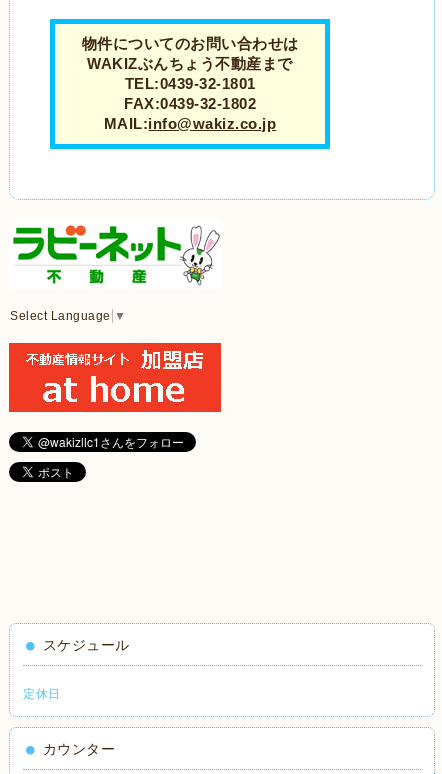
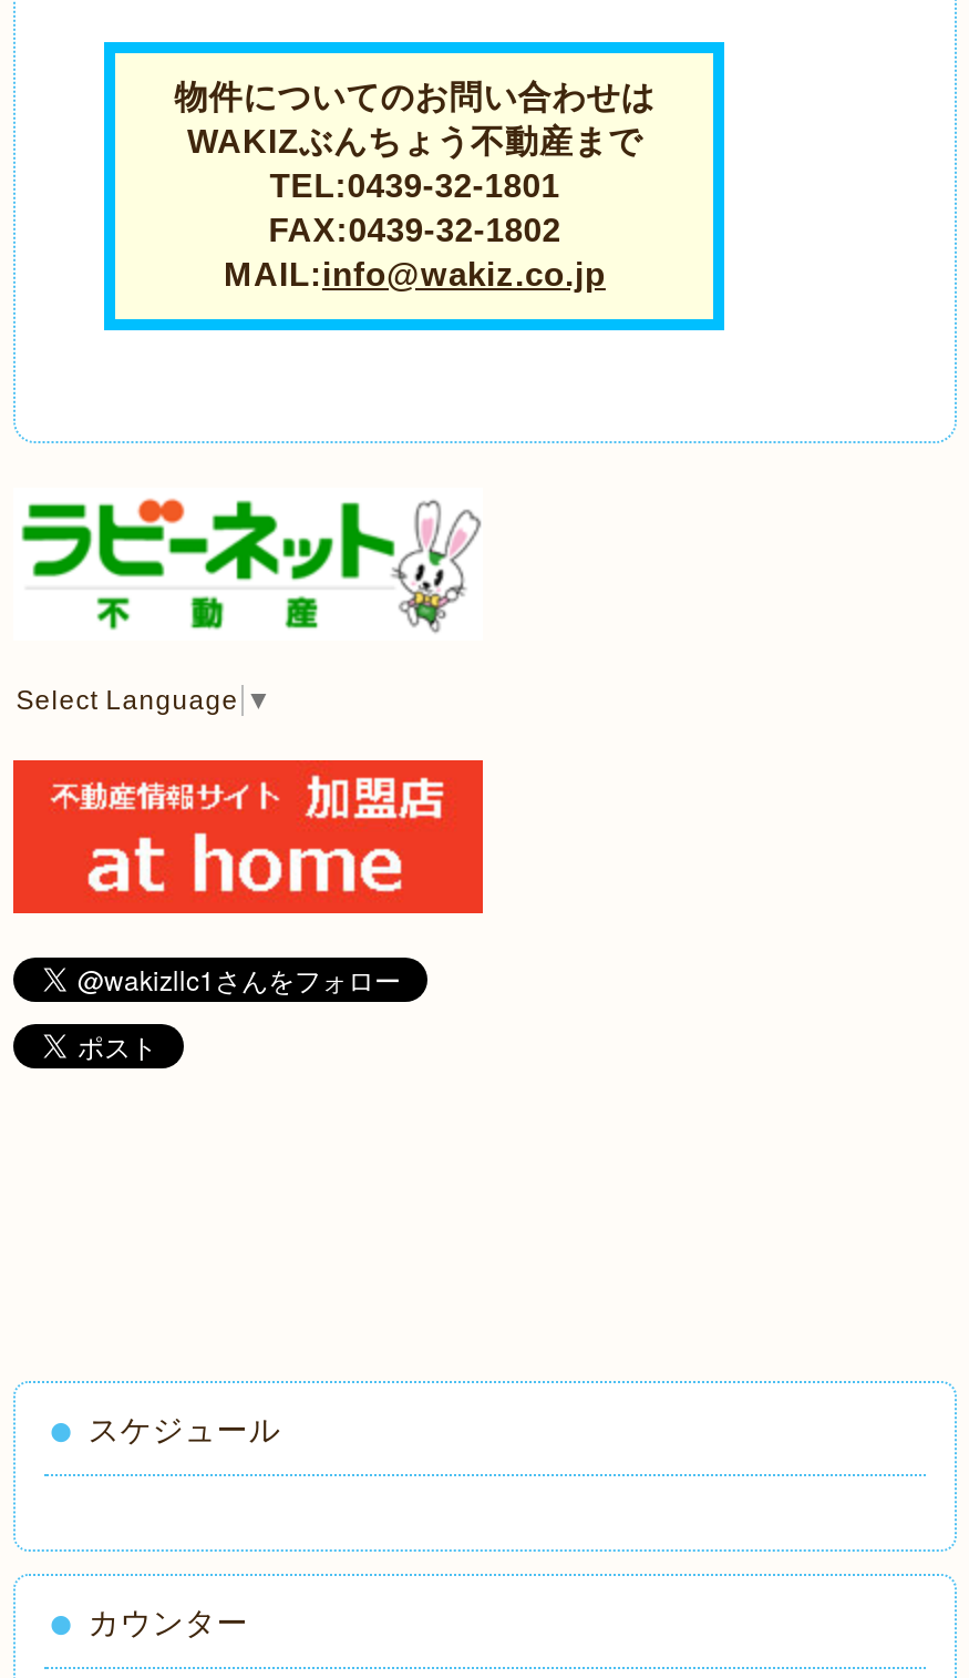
[23,687,61,701] 定休日 -> none

